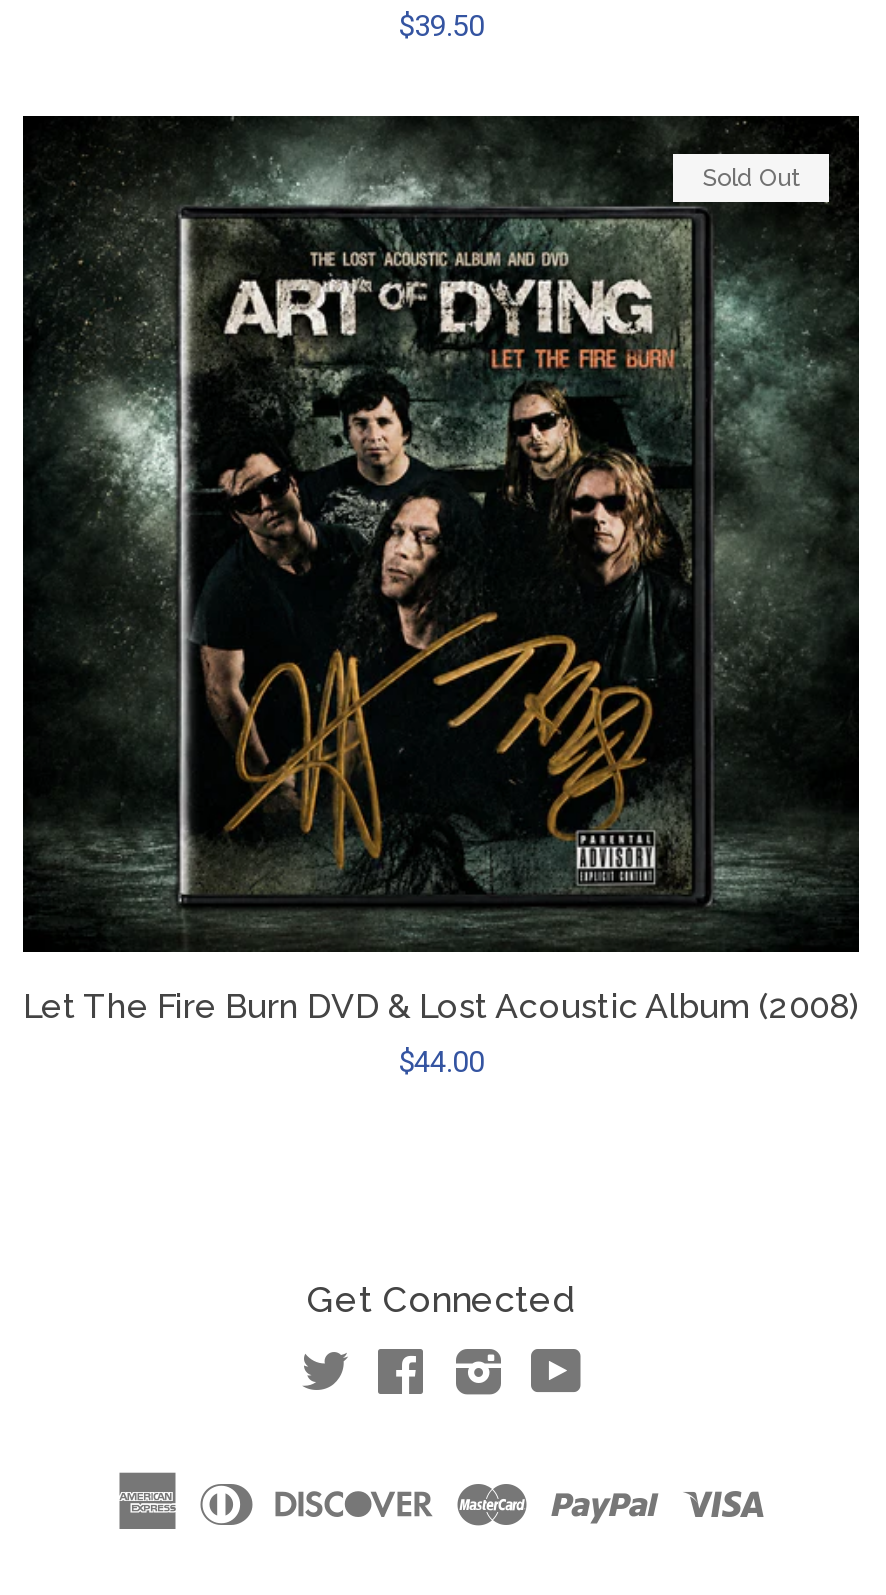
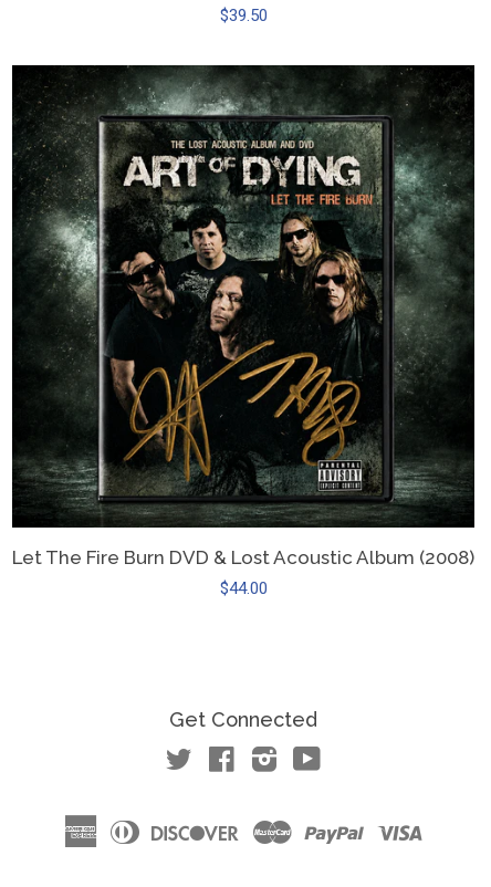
[703,164,799,192] Sold Out -> none

